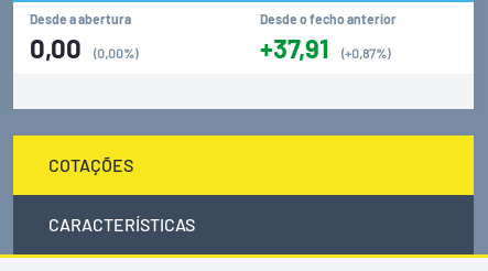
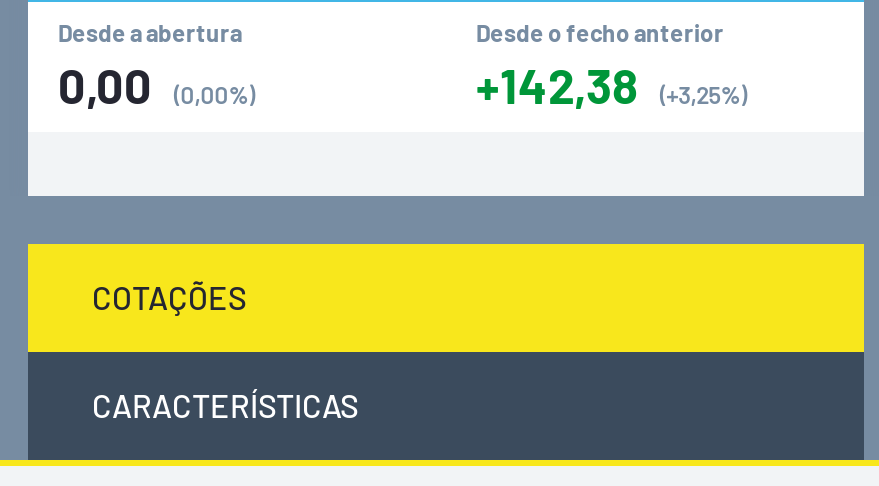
[260,32,329,64] +37,91 -> [476,56,638,114] +142,38
[341,45,390,61] (+0,87%) -> [660,80,746,108] (+3,25%)

